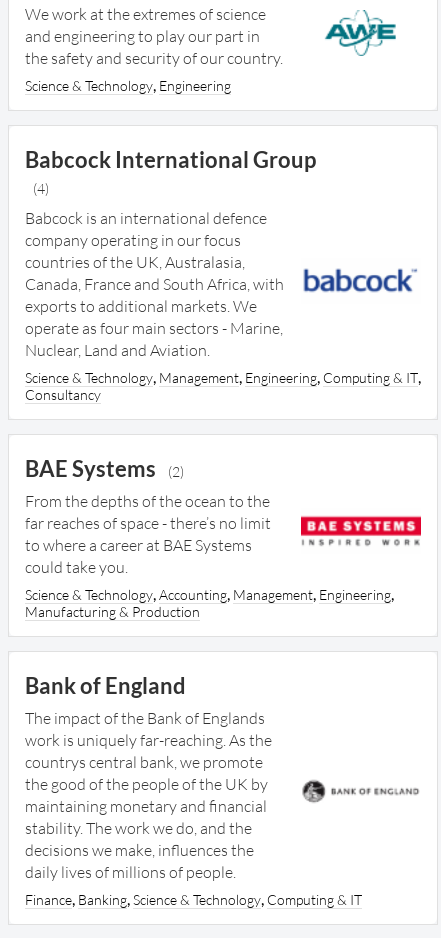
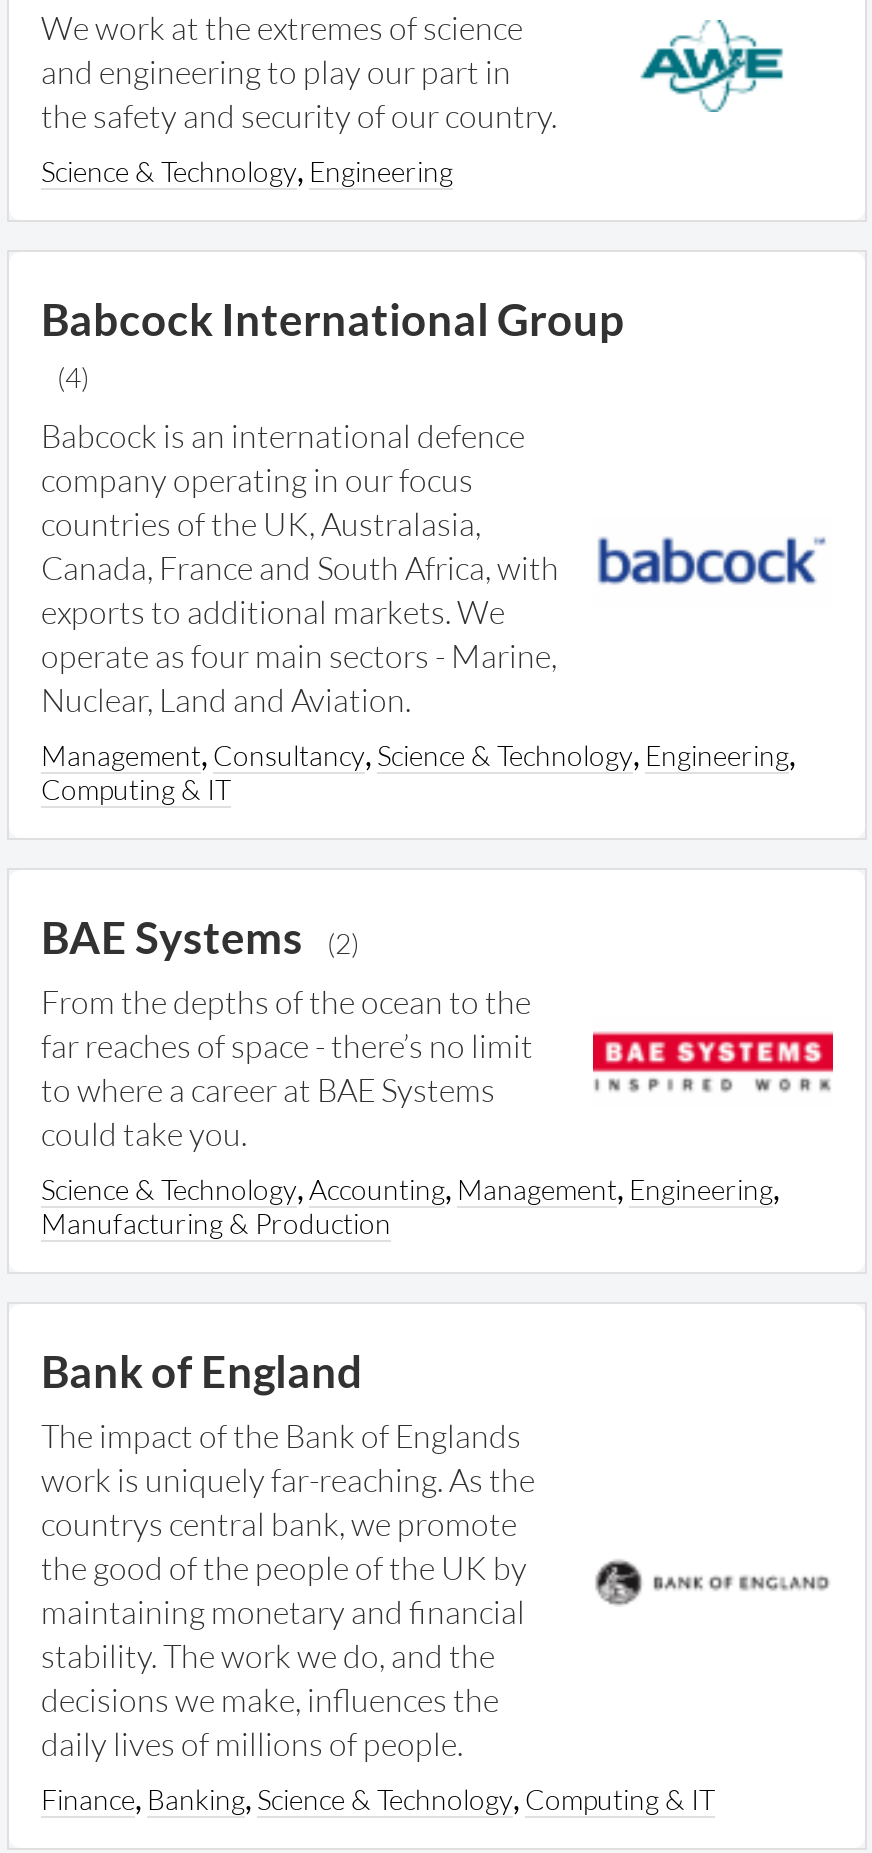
[25,367,421,403] Science & Technology, Management, Engineering, Computing & IT, | Consultancy -> [41,733,795,805] Management, Consultancy, Science & Technology, Engineering, | Computing & IT

